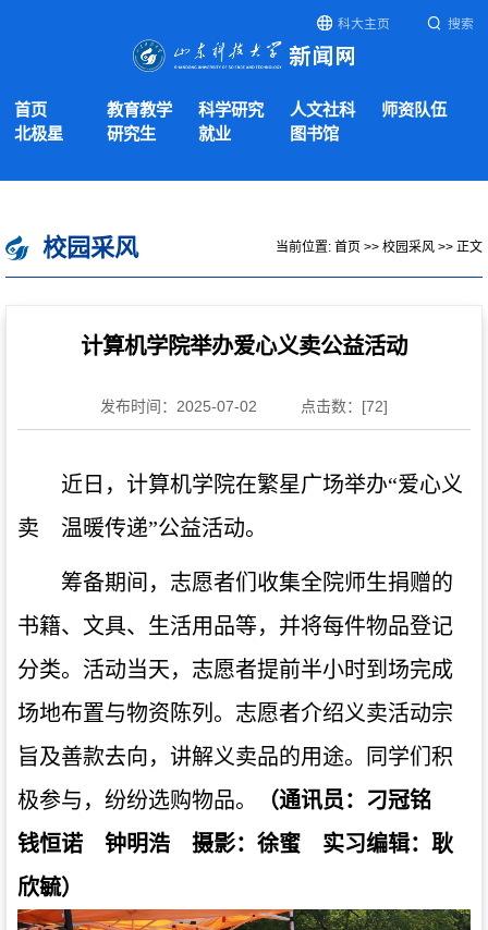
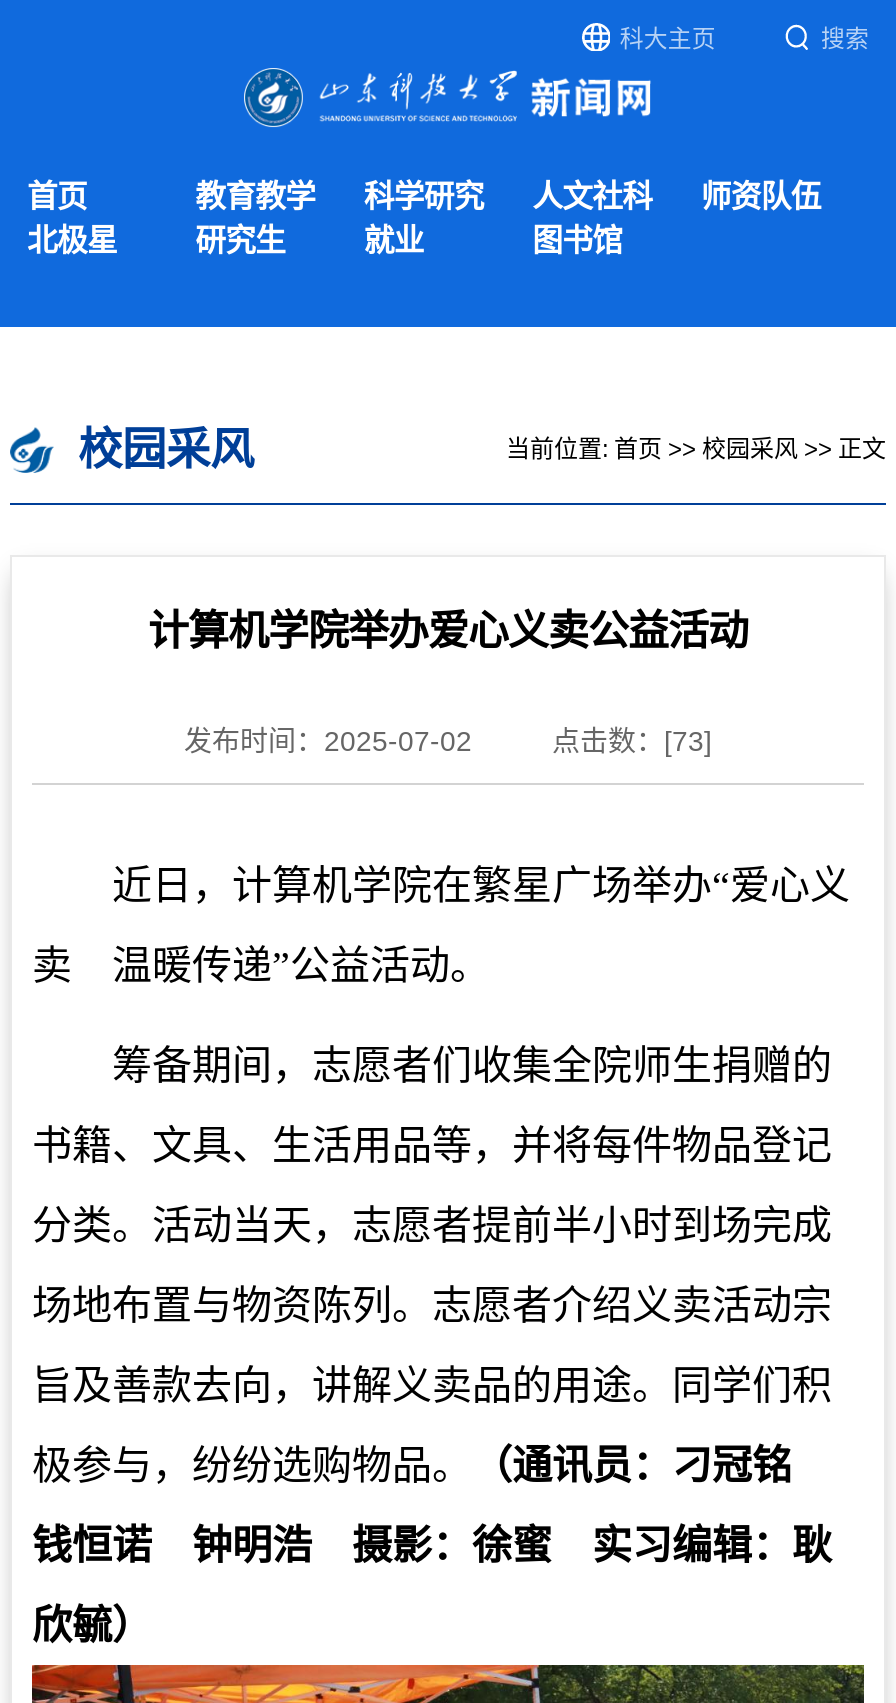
[301,397,388,415] 点击数：[72] -> [552,725,712,757] 点击数：[73]

